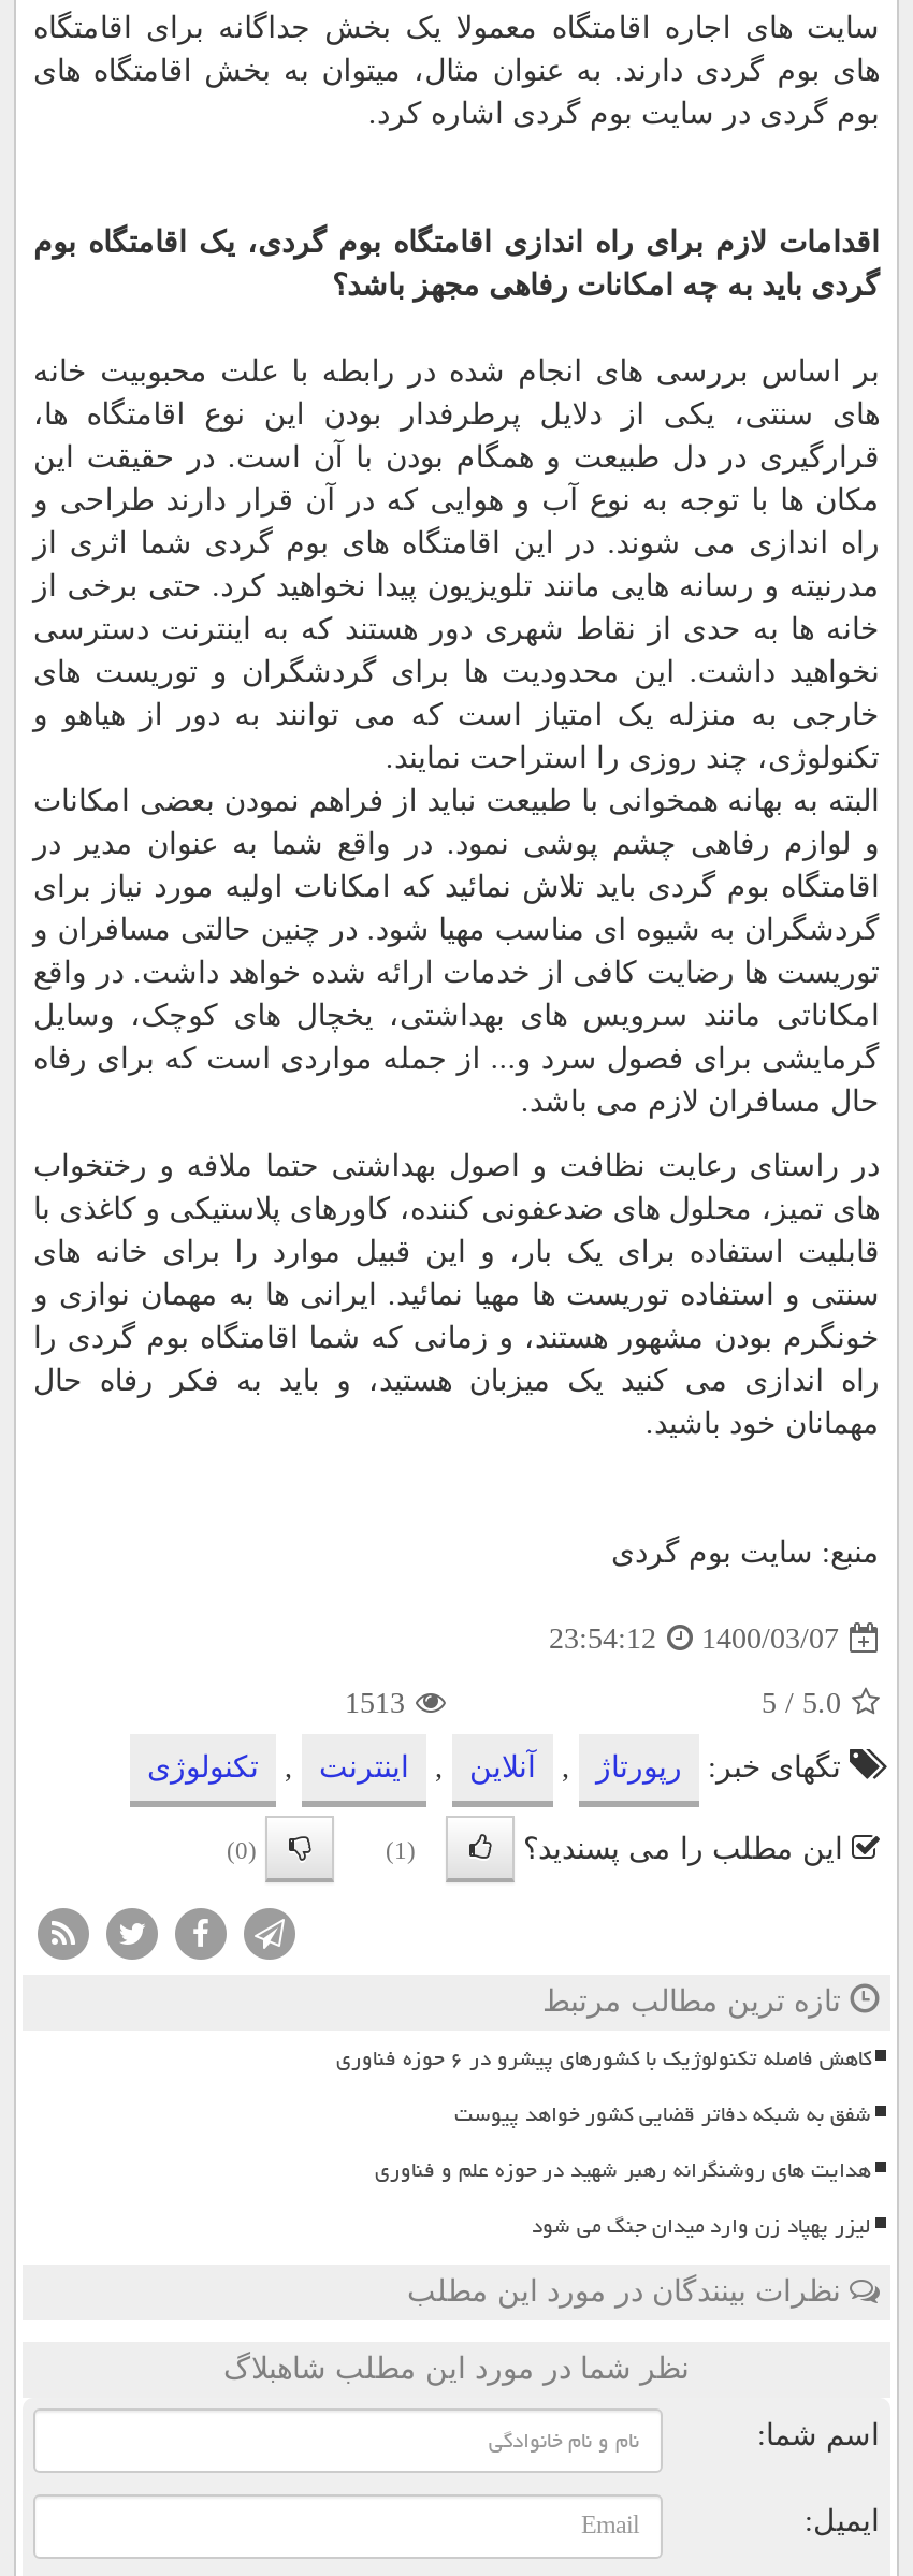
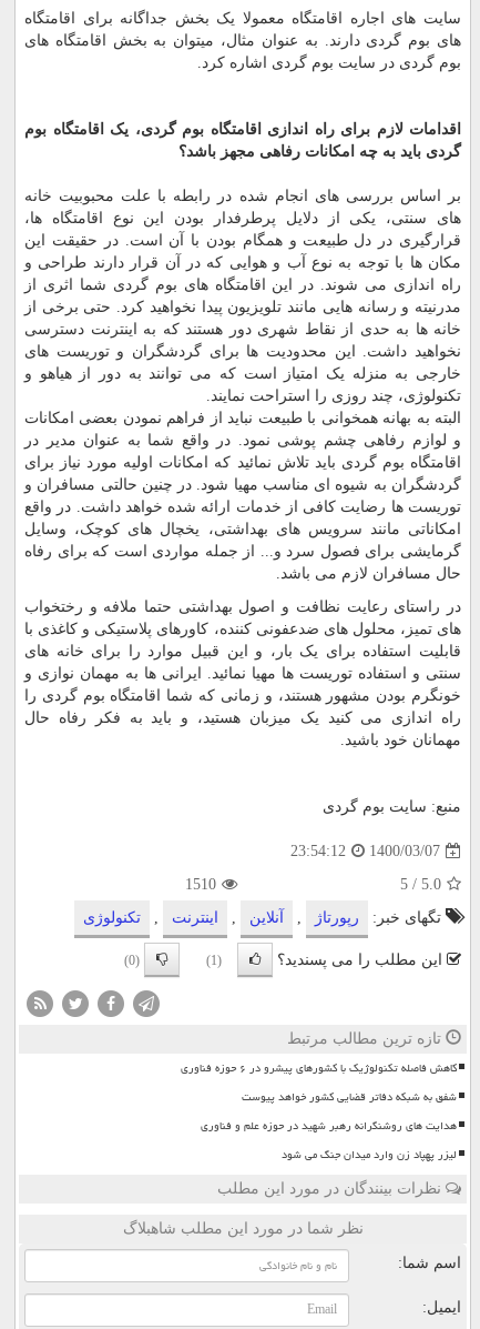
[345,1688,405,1720] 1513 -> [185,876,216,893] 1510

